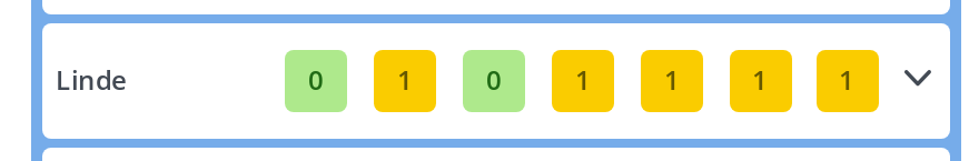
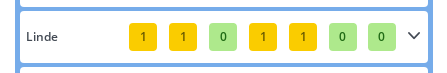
[308,61,324,99] 0 -> [139,28,146,45] 1
[752,61,768,99] 1 -> [339,28,346,45] 0
[839,61,854,99] 1 -> [378,28,385,45] 0

